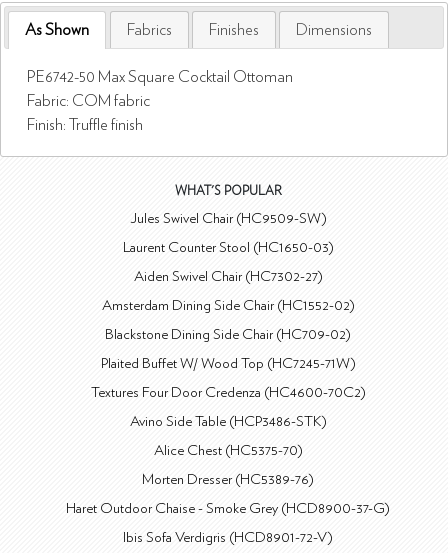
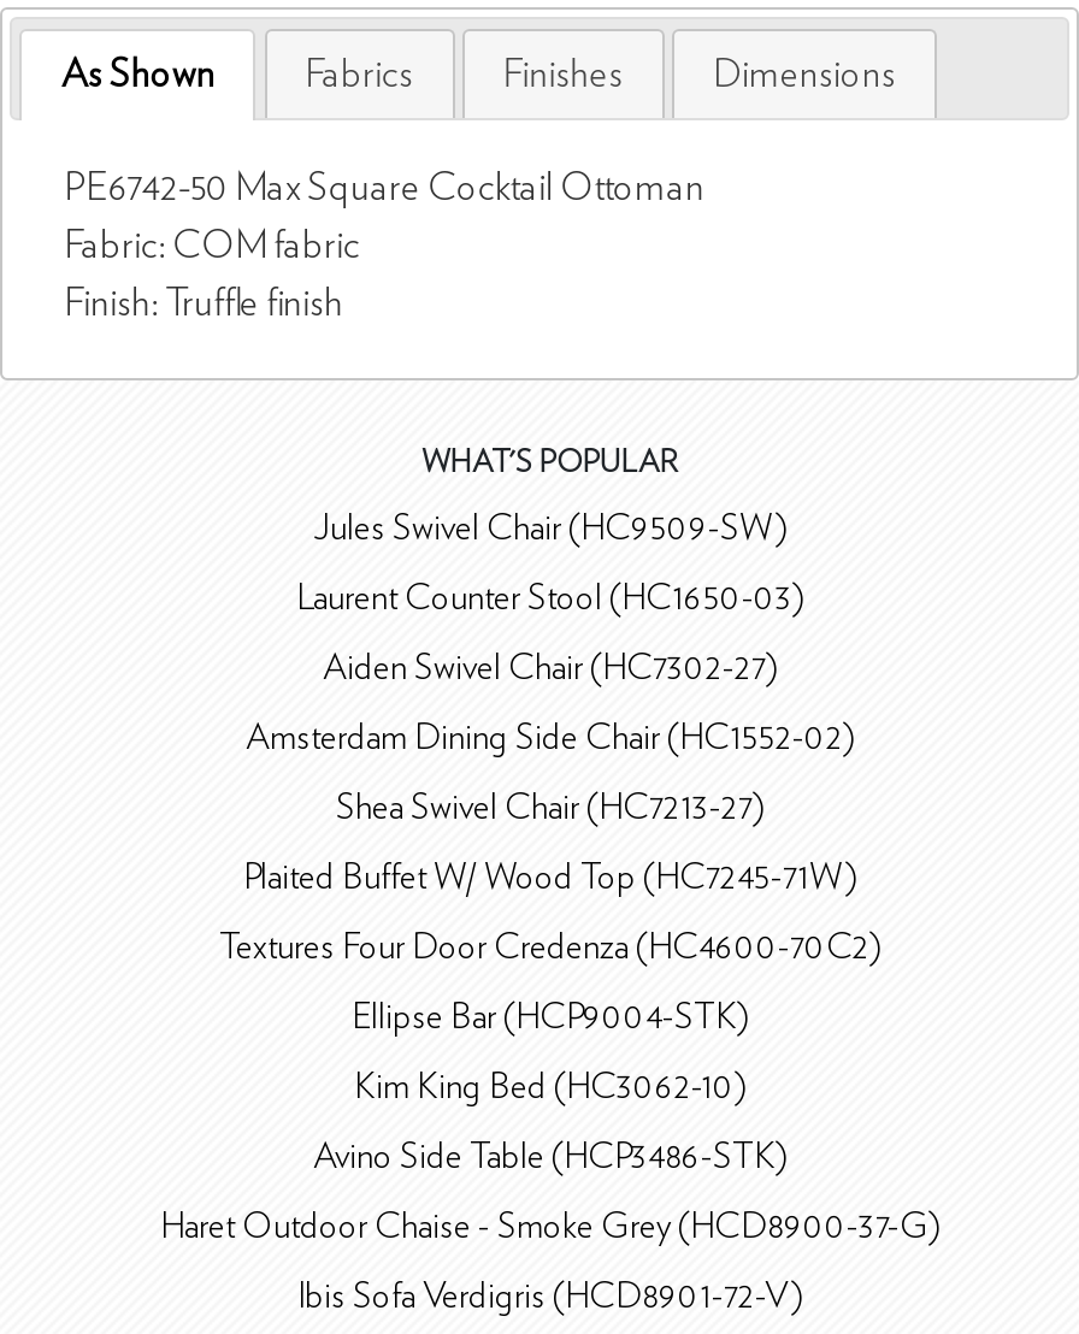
[105,327,351,342] Blackstone Dining Side Chair (HC709-02) -> [336,790,765,826] Shea Swivel Chair (HC7213-27)
none -> [352,1000,749,1106] Ellipse Bar (HCP9004-STK) | Kim King Bed (HC3062-10)
moved [130,414,327,429] -> [313,1139,788,1176]: Avino Side Table (HCP3486-STK)
[142,443,314,487] Alice Chest (HC5375-70) | Morten Dresser (HC5389-76) -> none

